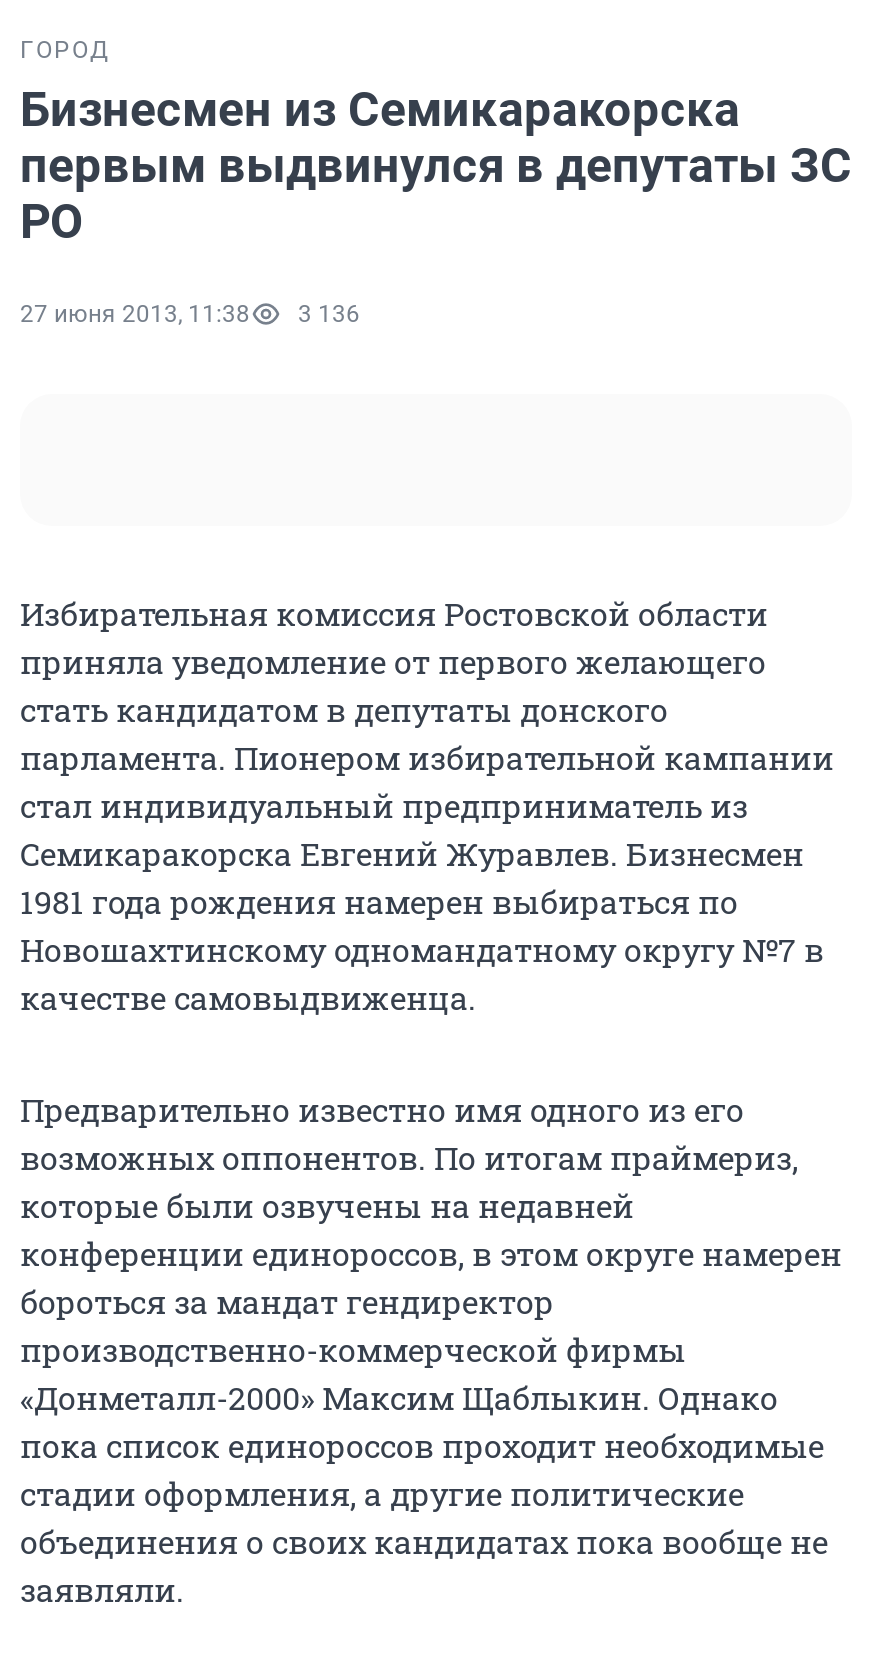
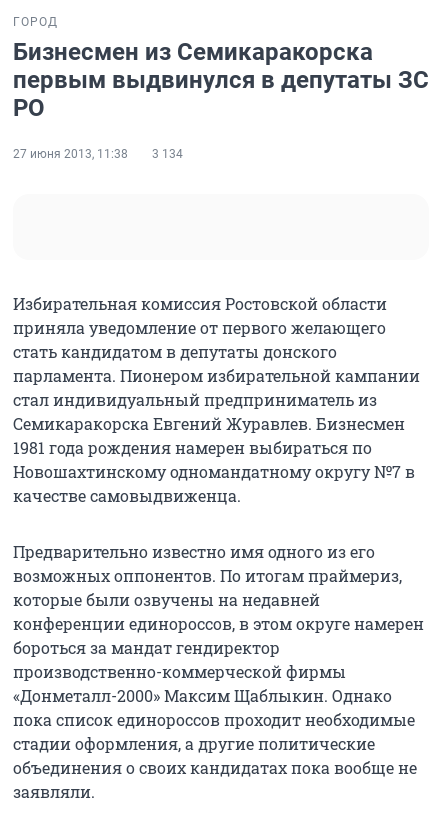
[20,300,360,328] 27 июня 2013, 11:38 3 136 -> [13,147,183,161] 27 июня 2013, 11:38 3 134

